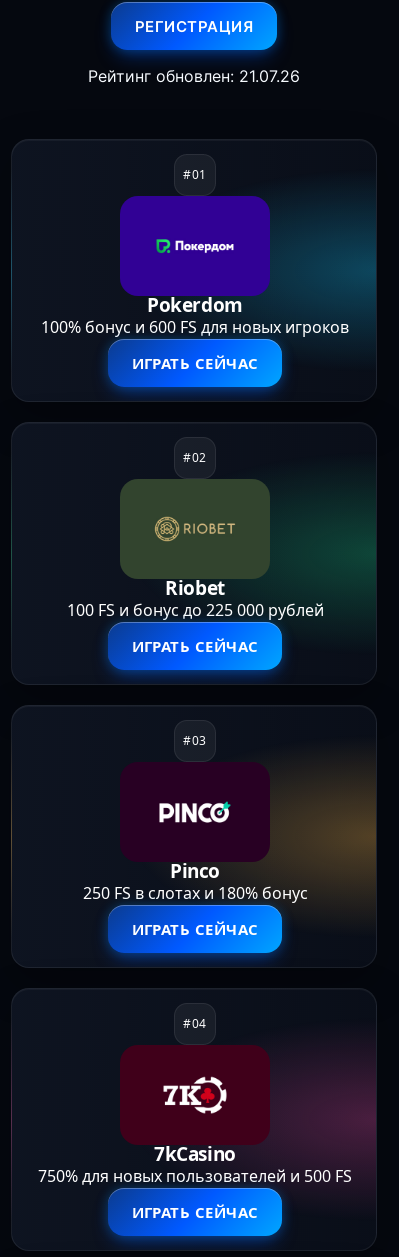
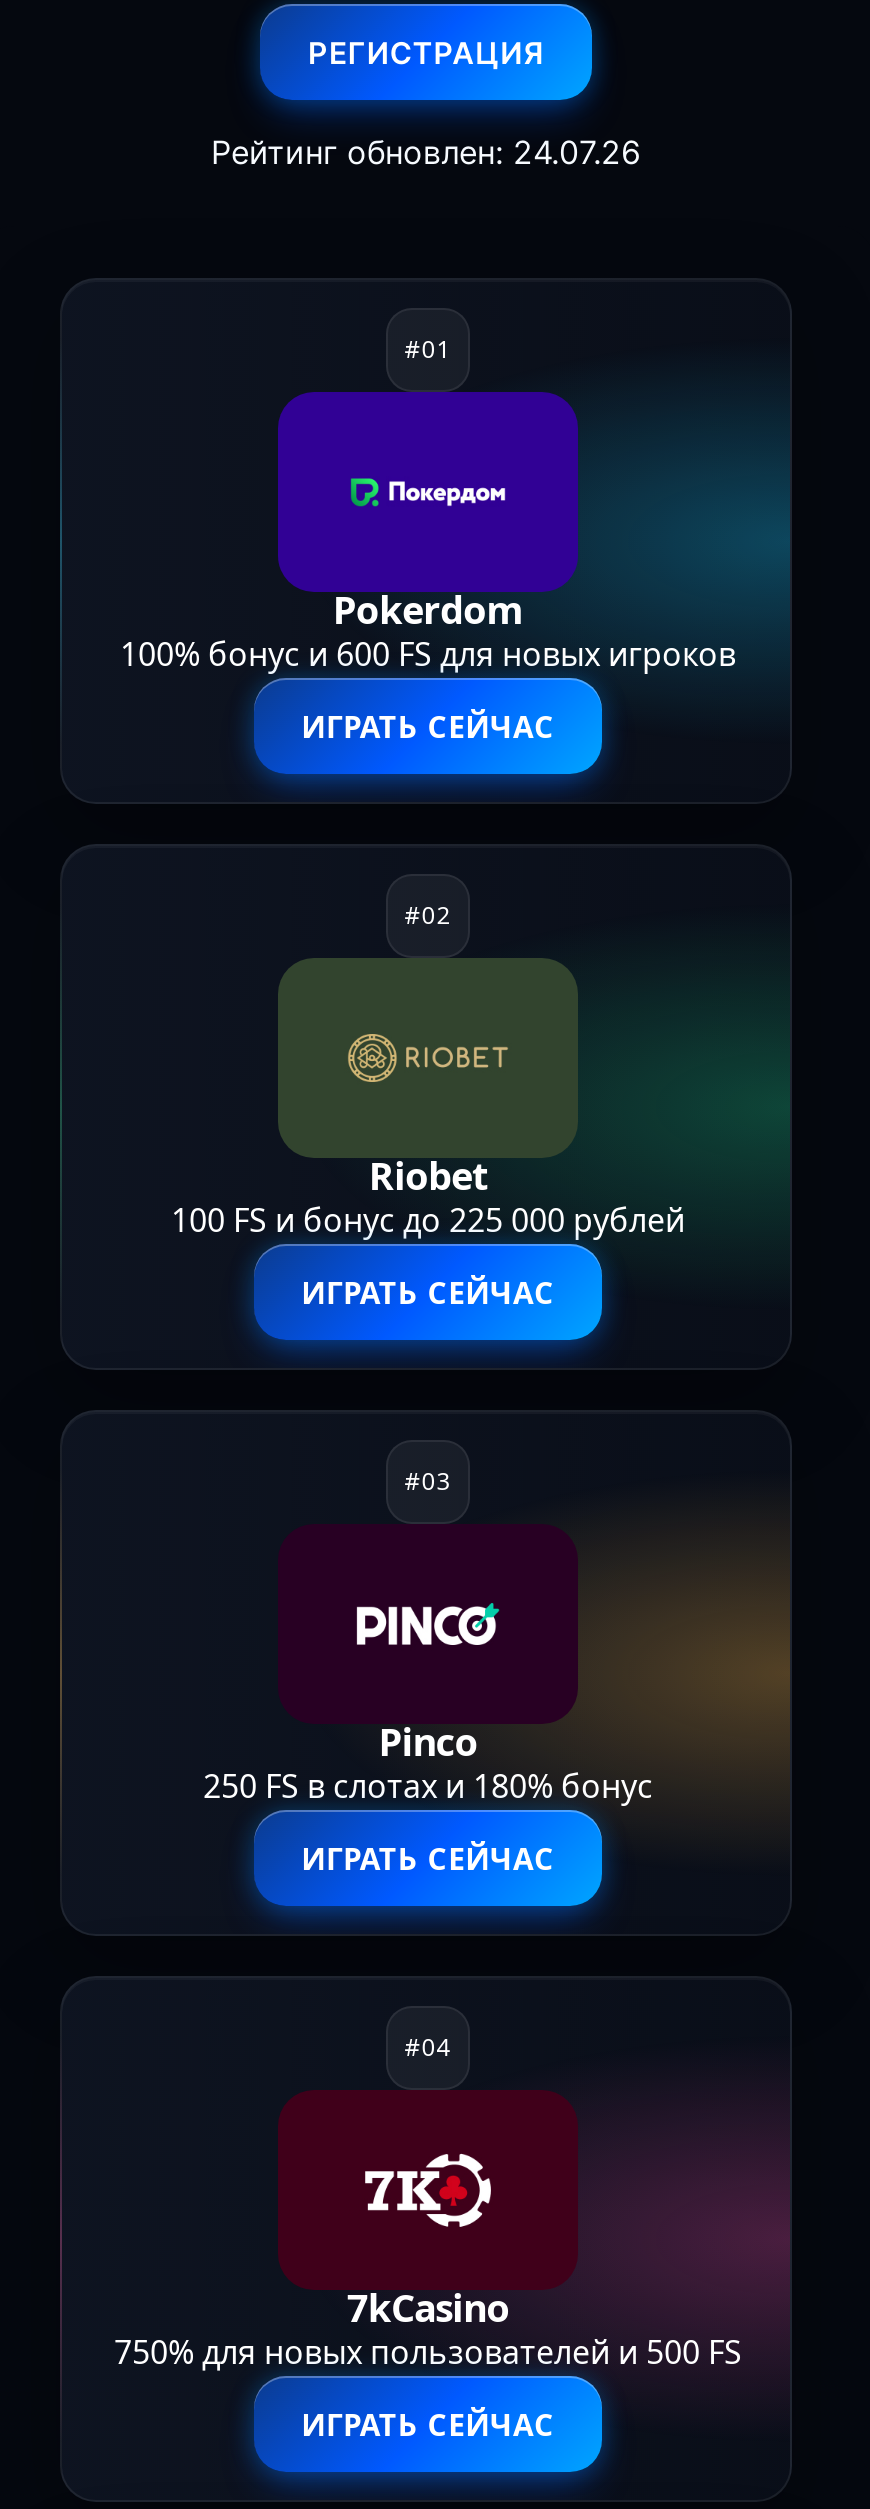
[88,66,300,86] Рейтинг обновлен: 21.07.26 -> [211,132,641,172] Рейтинг обновлен: 24.07.26

